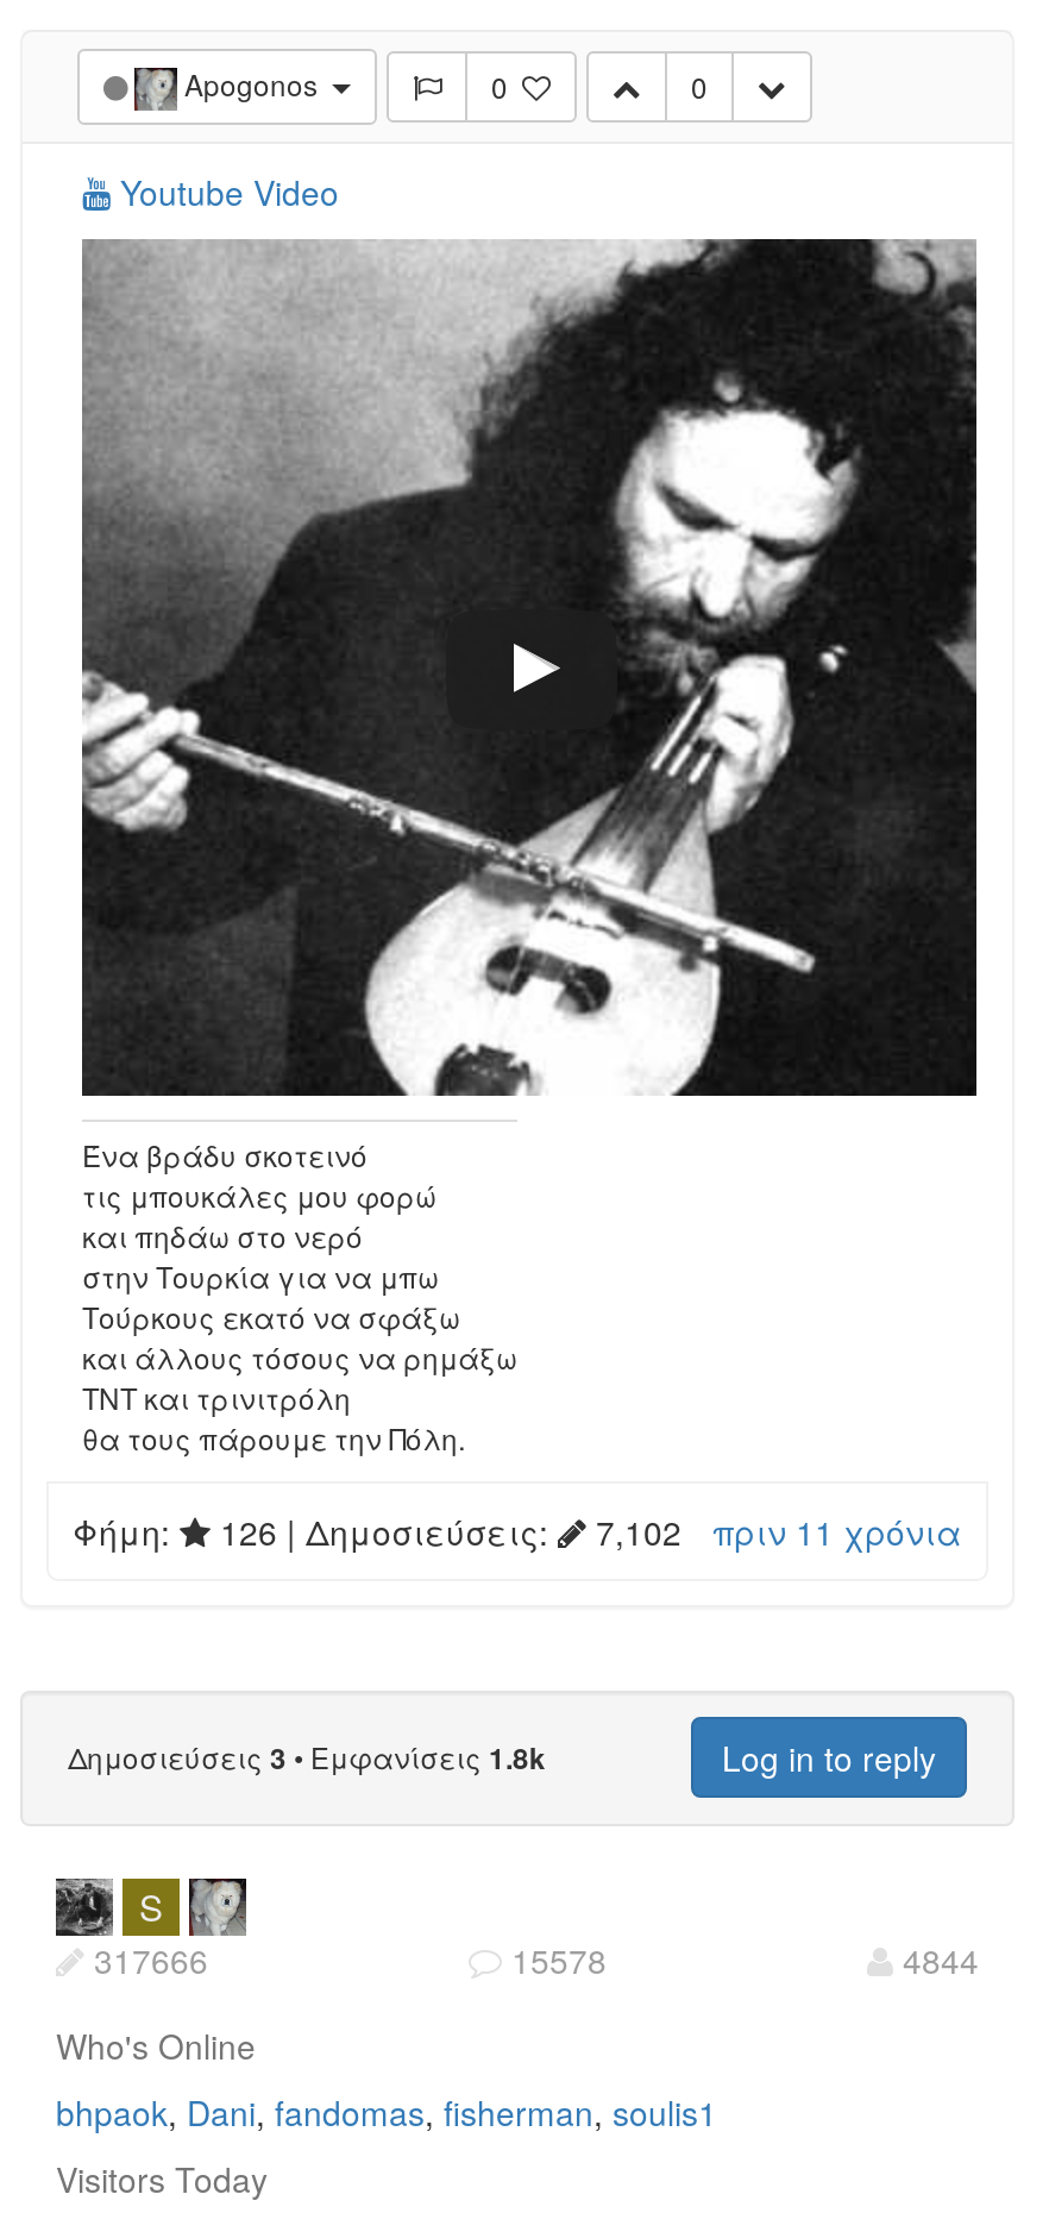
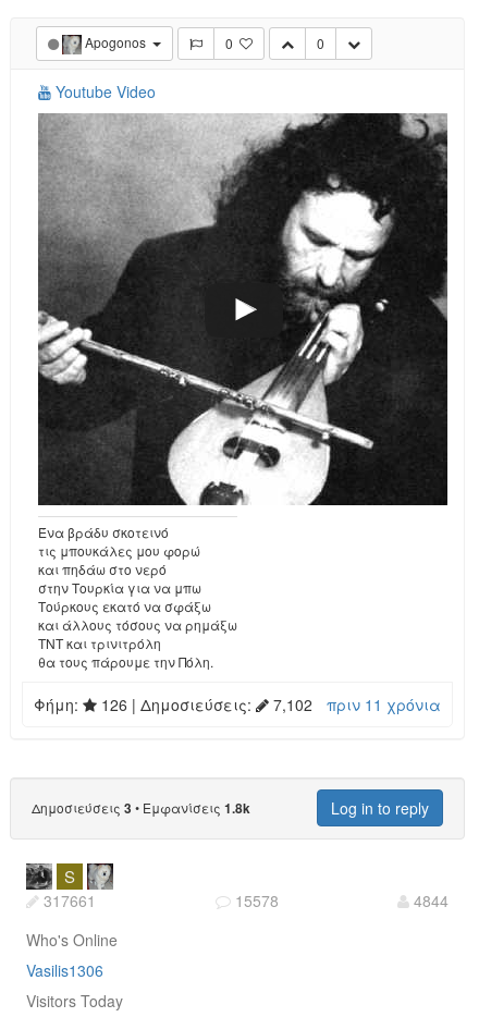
[84,1935,208,1983] 317666 -> [39,889,96,911] 317661
[56,2087,717,2135] bhpaok Dani fandomas fisherman soulis1 -> [26,959,103,981] Vasilis1306

